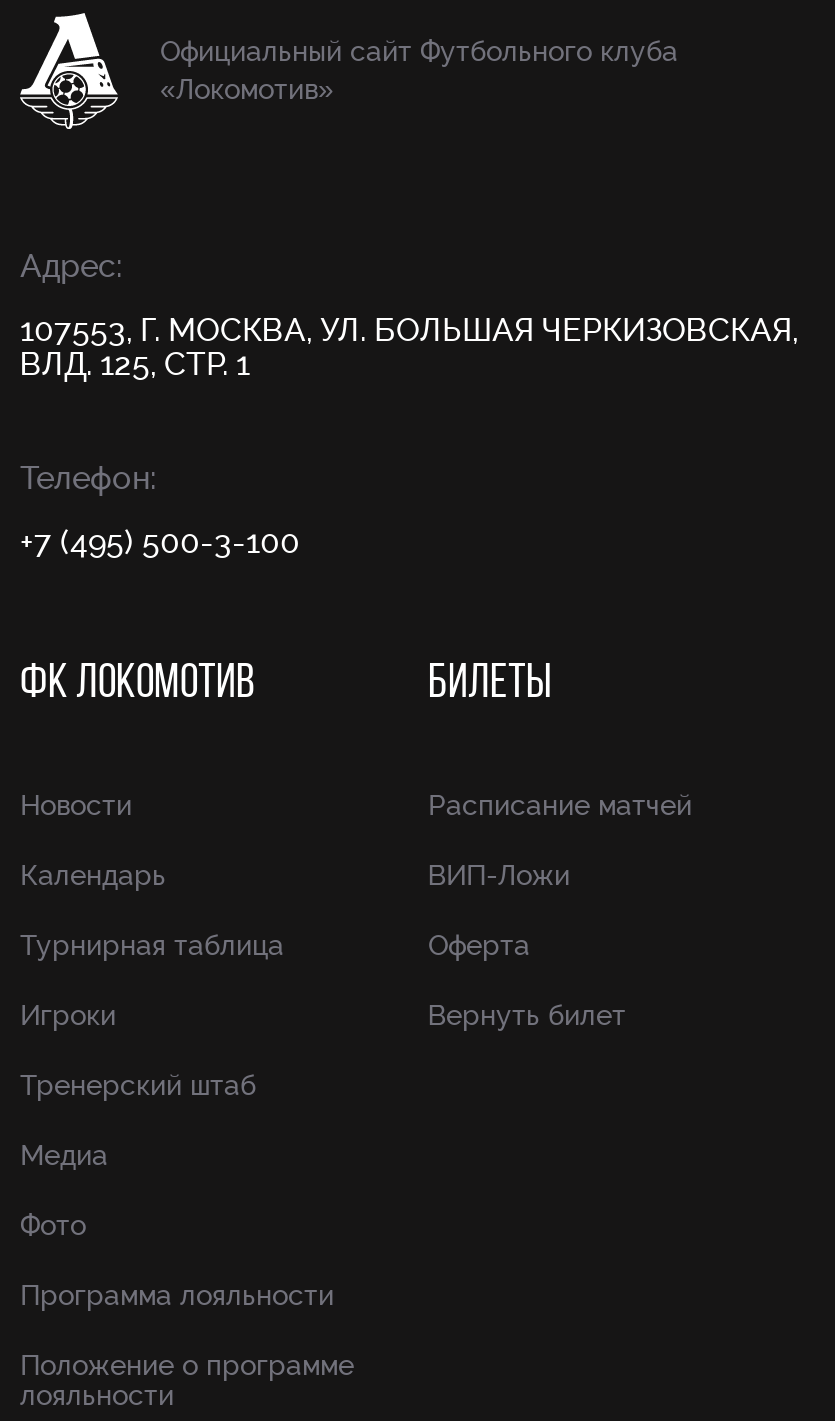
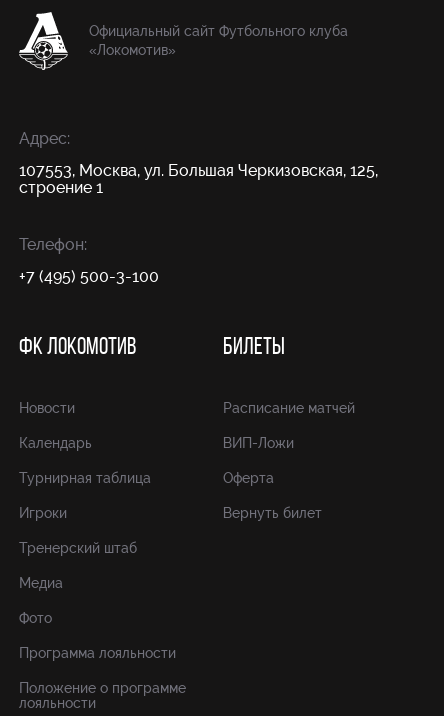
[20,311,798,383] 107553, Г. МОСКВА, УЛ. БОЛЬШАЯ ЧЕРКИЗОВСКАЯ, | ВЛД. 125, СТР. 1 -> [19,161,378,197] 107553, Москва, ул. Большая Черкизовская, 125, | строение 1

